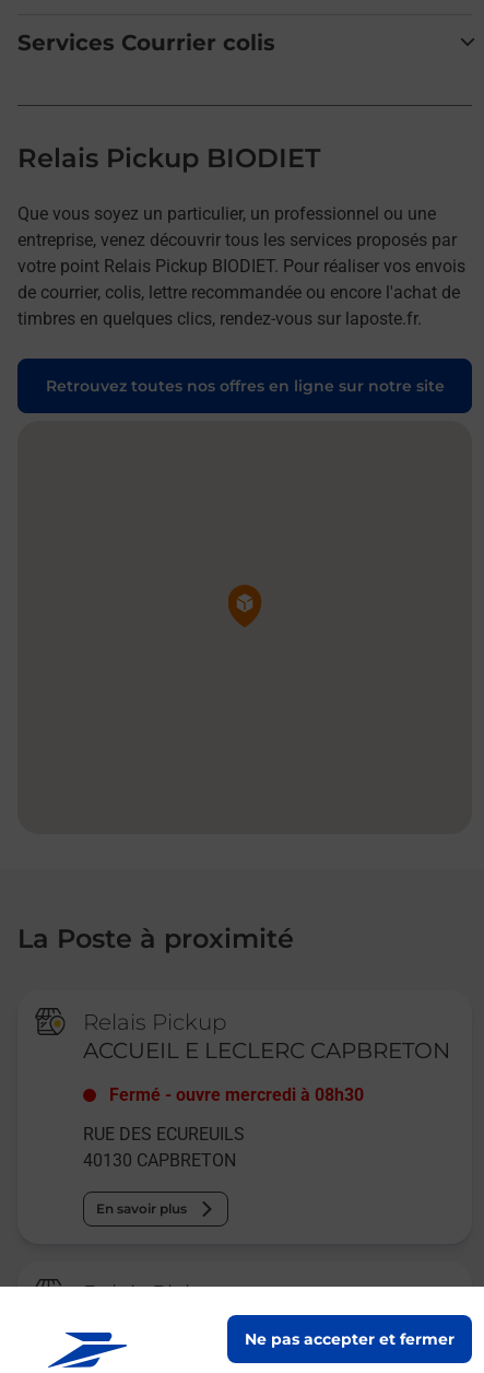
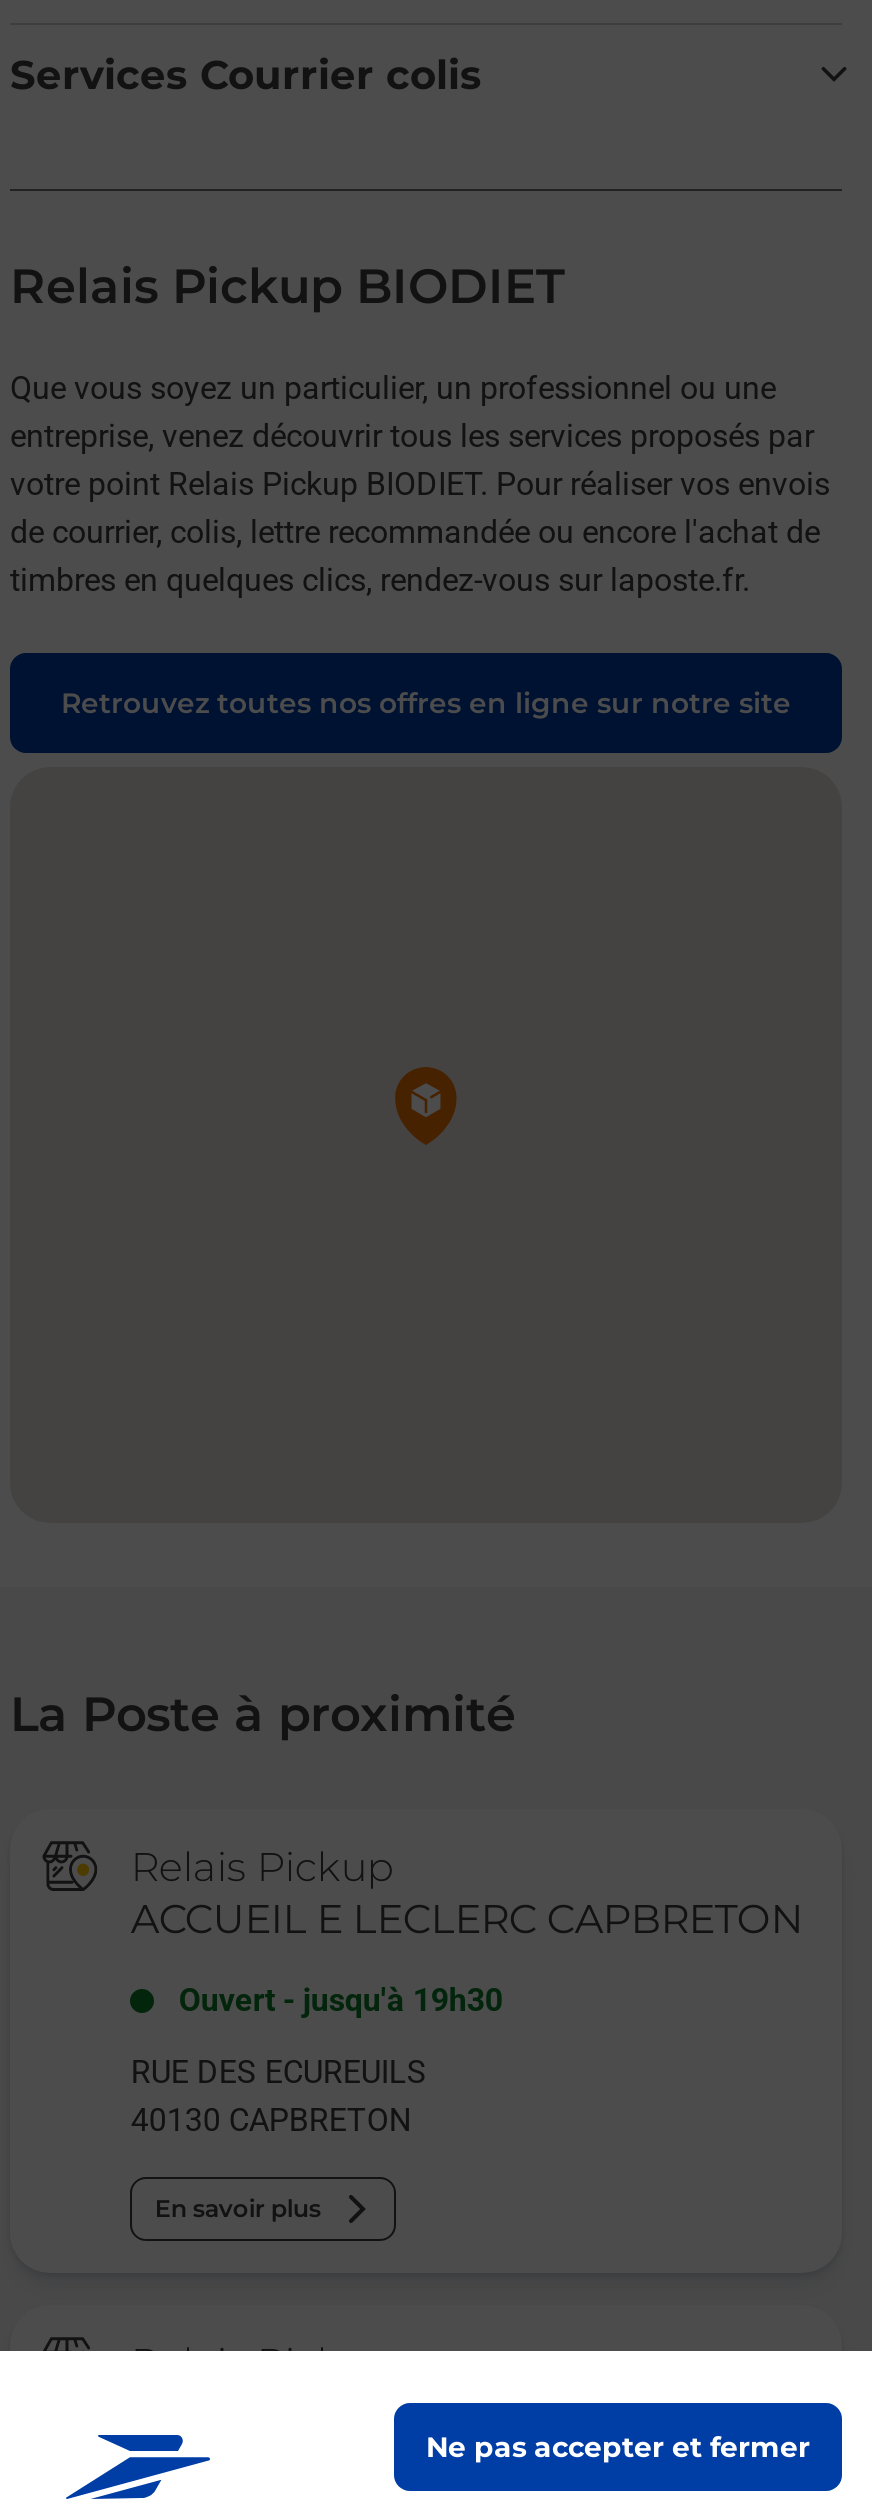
[110,1084,364,1105] Fermé - ouvre mercredi à 08h30 -> [179,1981,503,2019] Ouvert - jusqu'à 19h30

